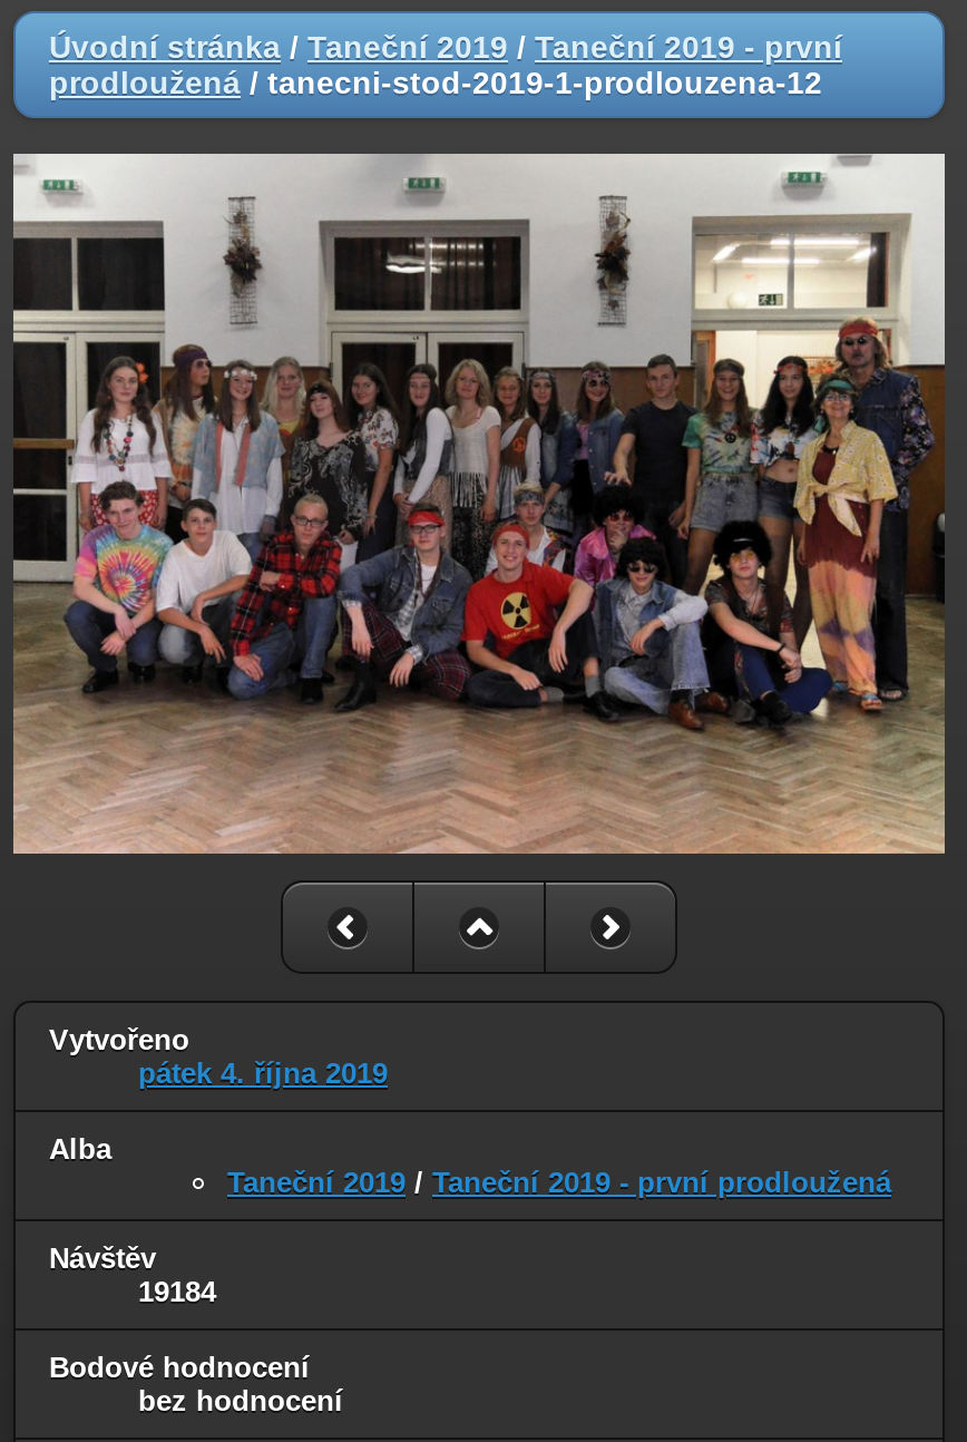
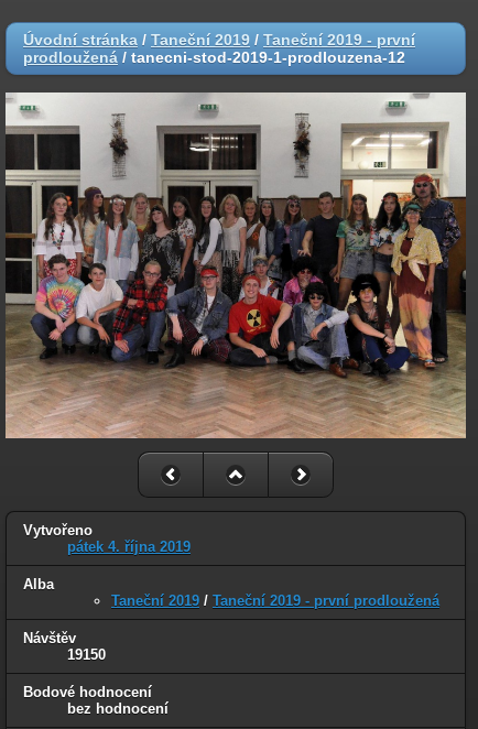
[138,1275,216,1309] 19184 -> [67,647,106,663] 19150

